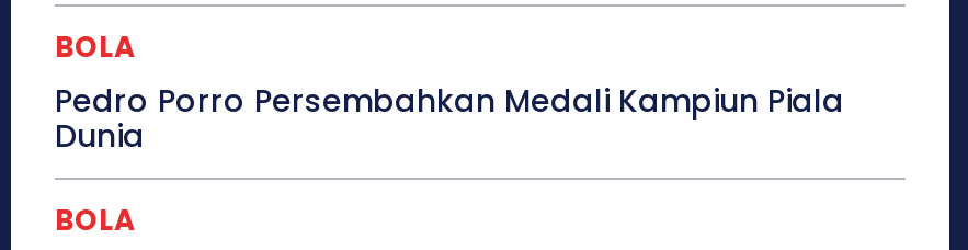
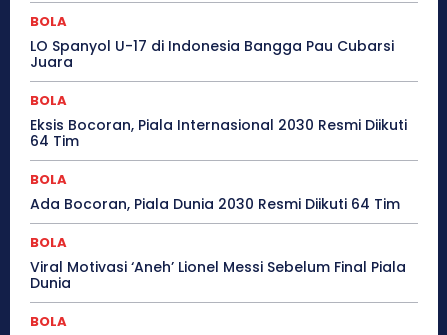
[55,80,844,124] Pedro Porro Persembahkan Medali Kampiun Piala -> [30,36,407,277] LO Spanyol U-17 di Indonesia Bangga Pau Cubarsi | Juara | BOLA | Eksis Bocoran, Piala Internasional 2030 Resmi Diikuti | 64 Tim | BOLA | Ada Bocoran, Piala Dunia 2030 Resmi Diikuti 64 Tim | BOLA | Viral Motivasi ‘Aneh’ Lionel Messi Sebelum Final Piala

